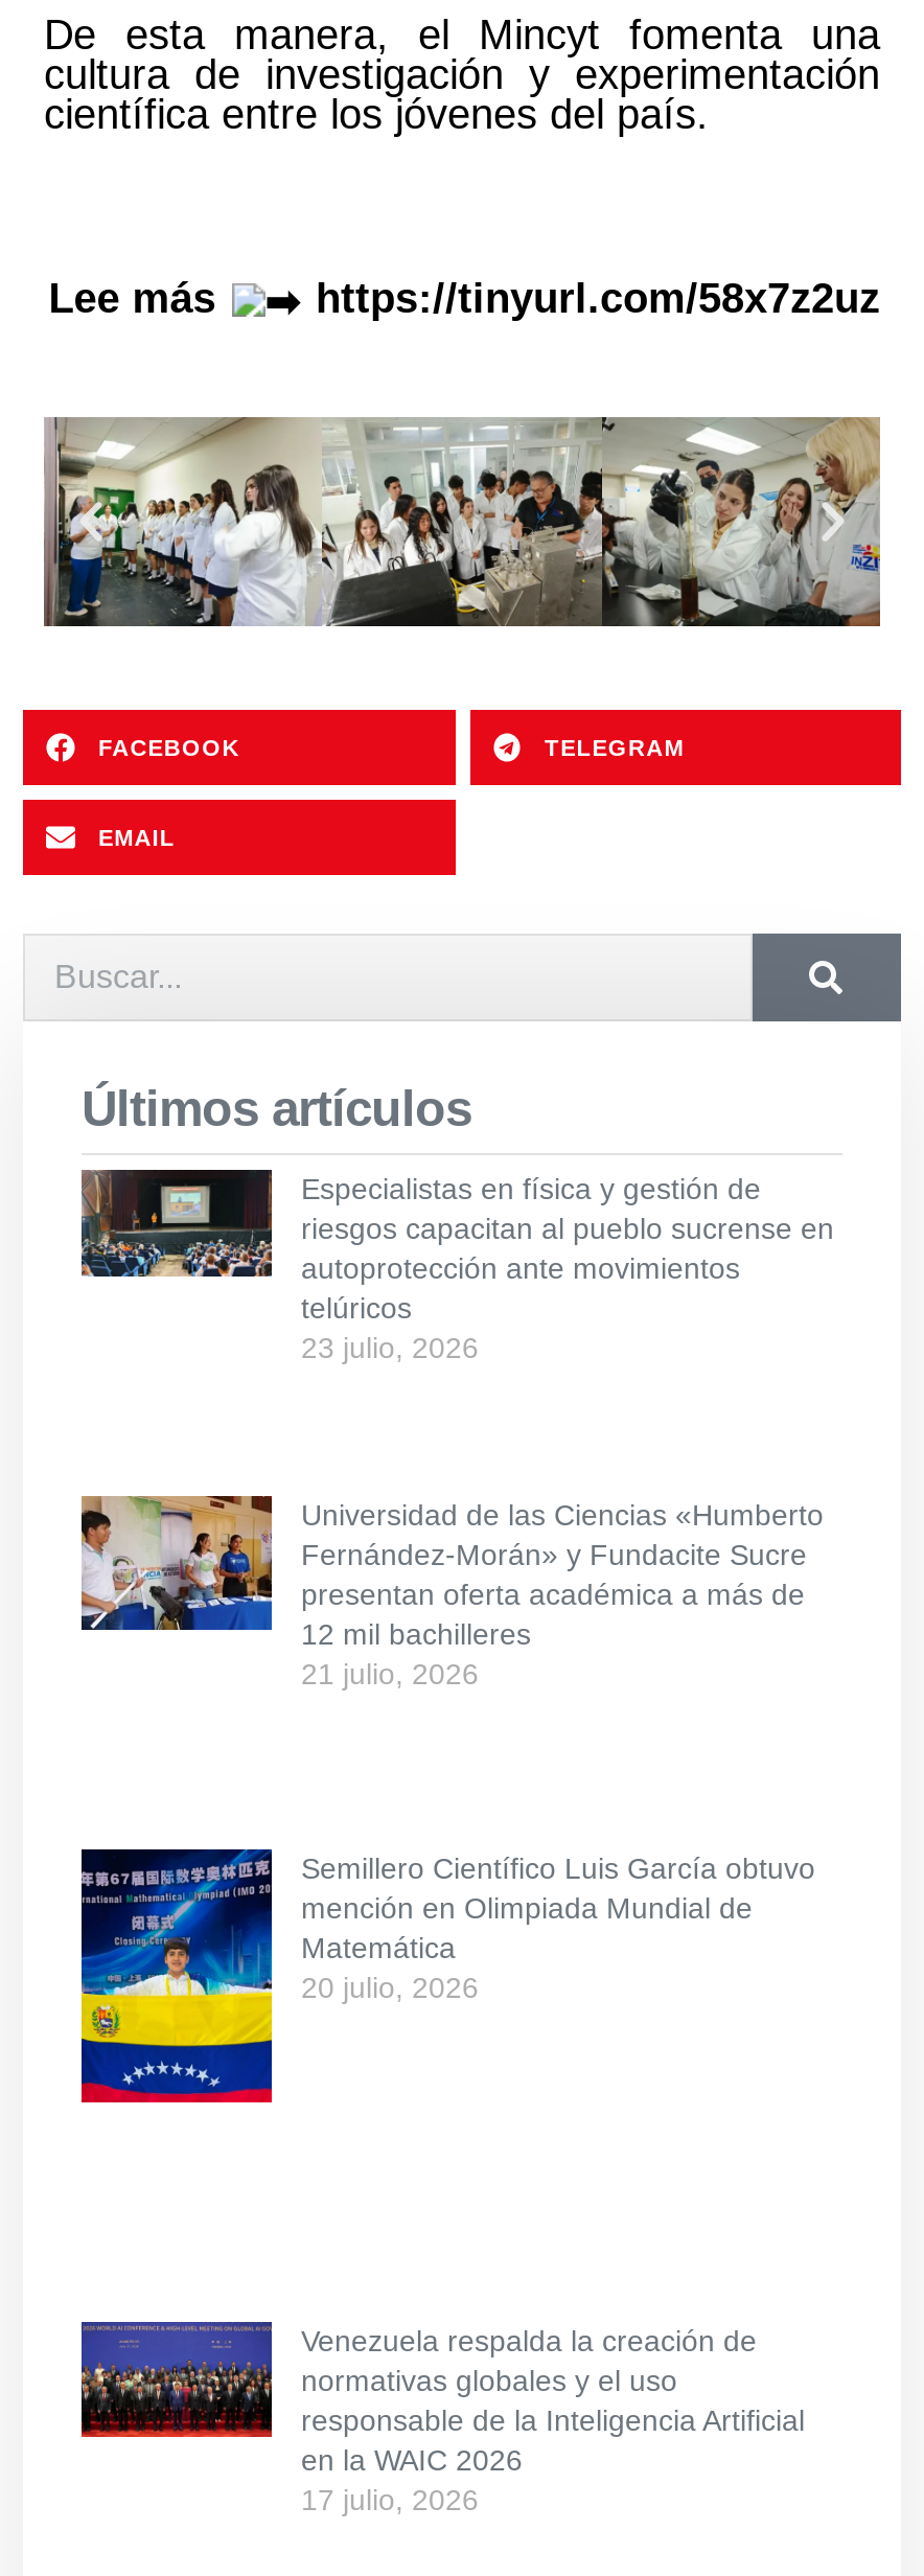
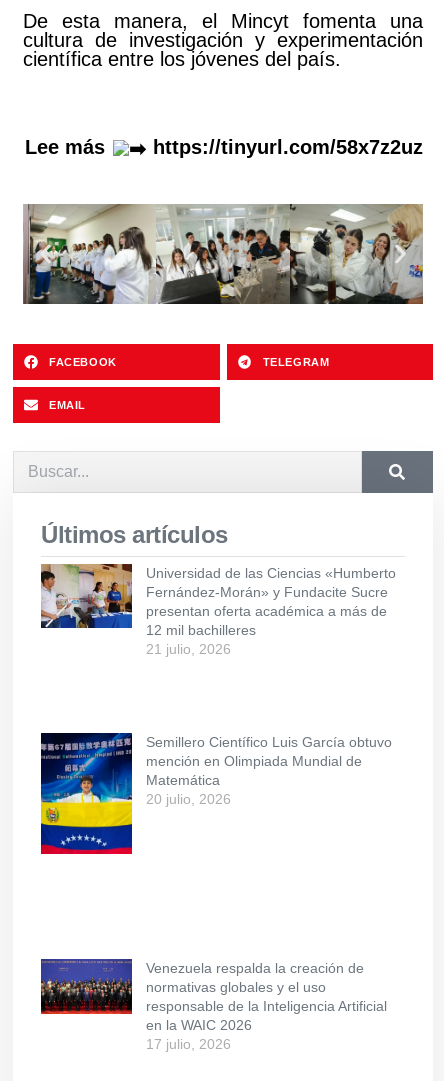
[79,1168,834,1365] [image] | Especialistas en física y gestión de | riesgos capacitan al pueblo sucrense en | autoprotección ante movimientos | telúricos | 23 julio, 2026 -> none

